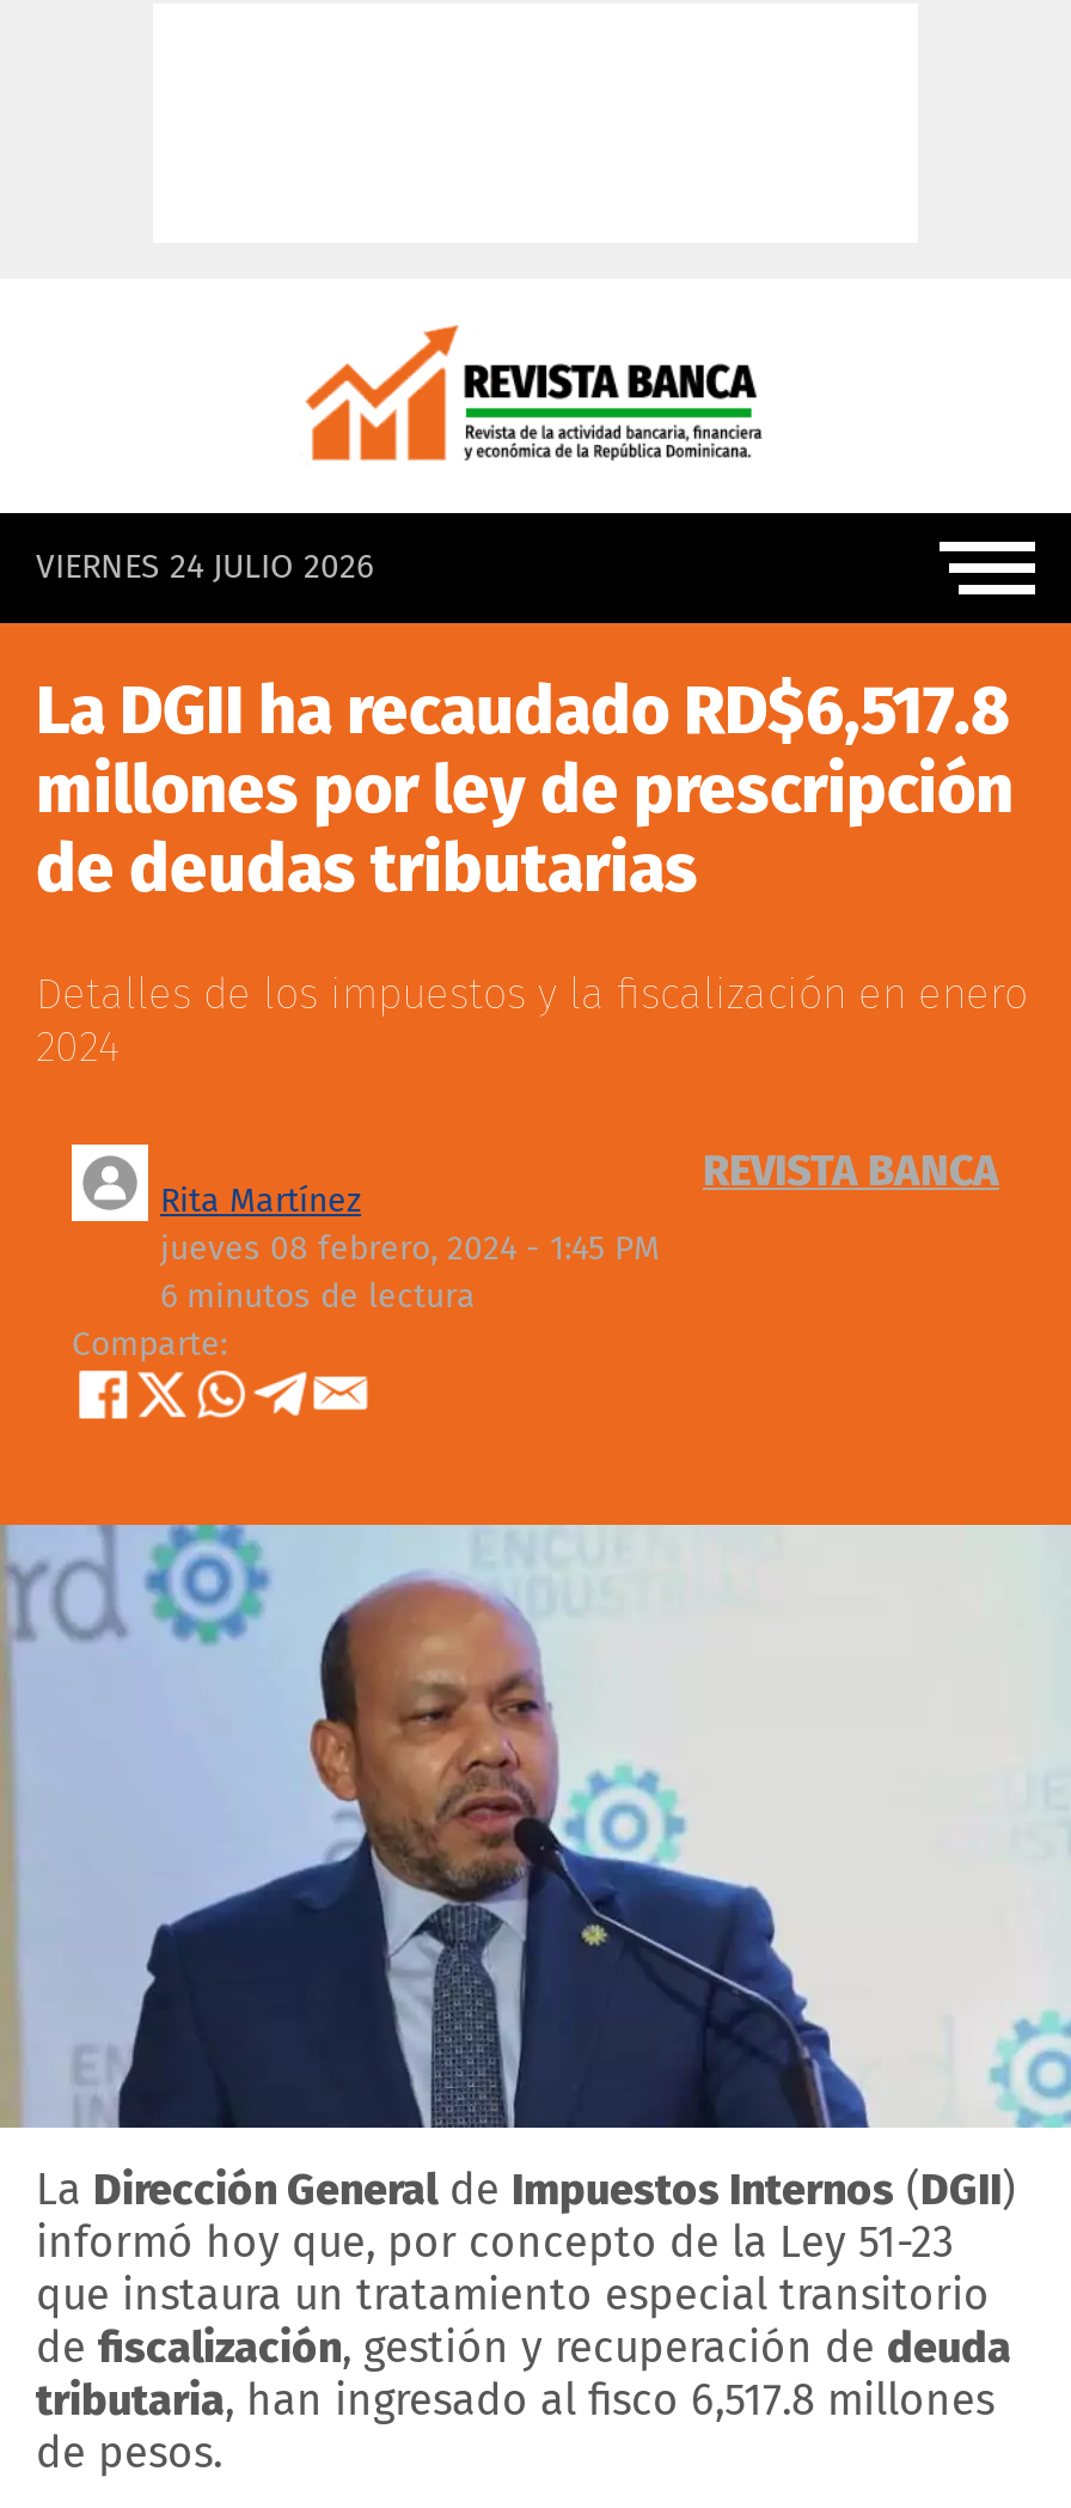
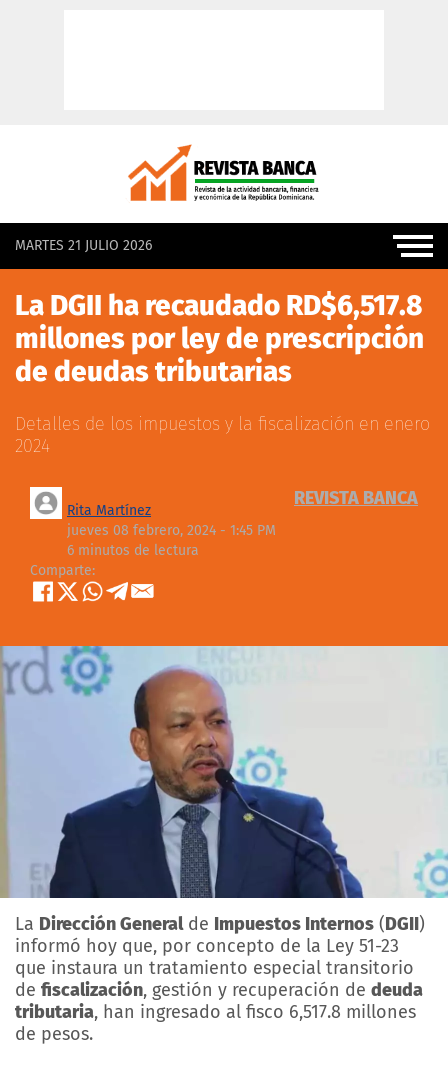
[36,547,373,587] VIERNES 24 JULIO 2026 -> [15,237,152,254] MARTES 21 JULIO 2026

